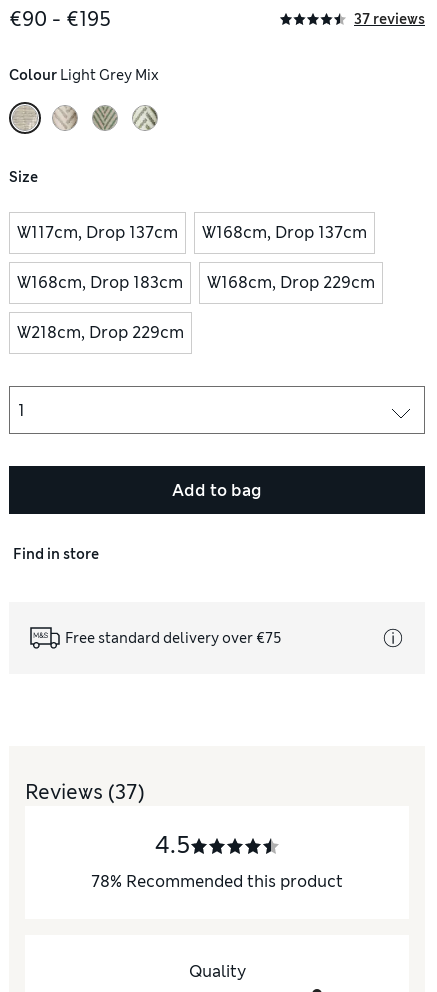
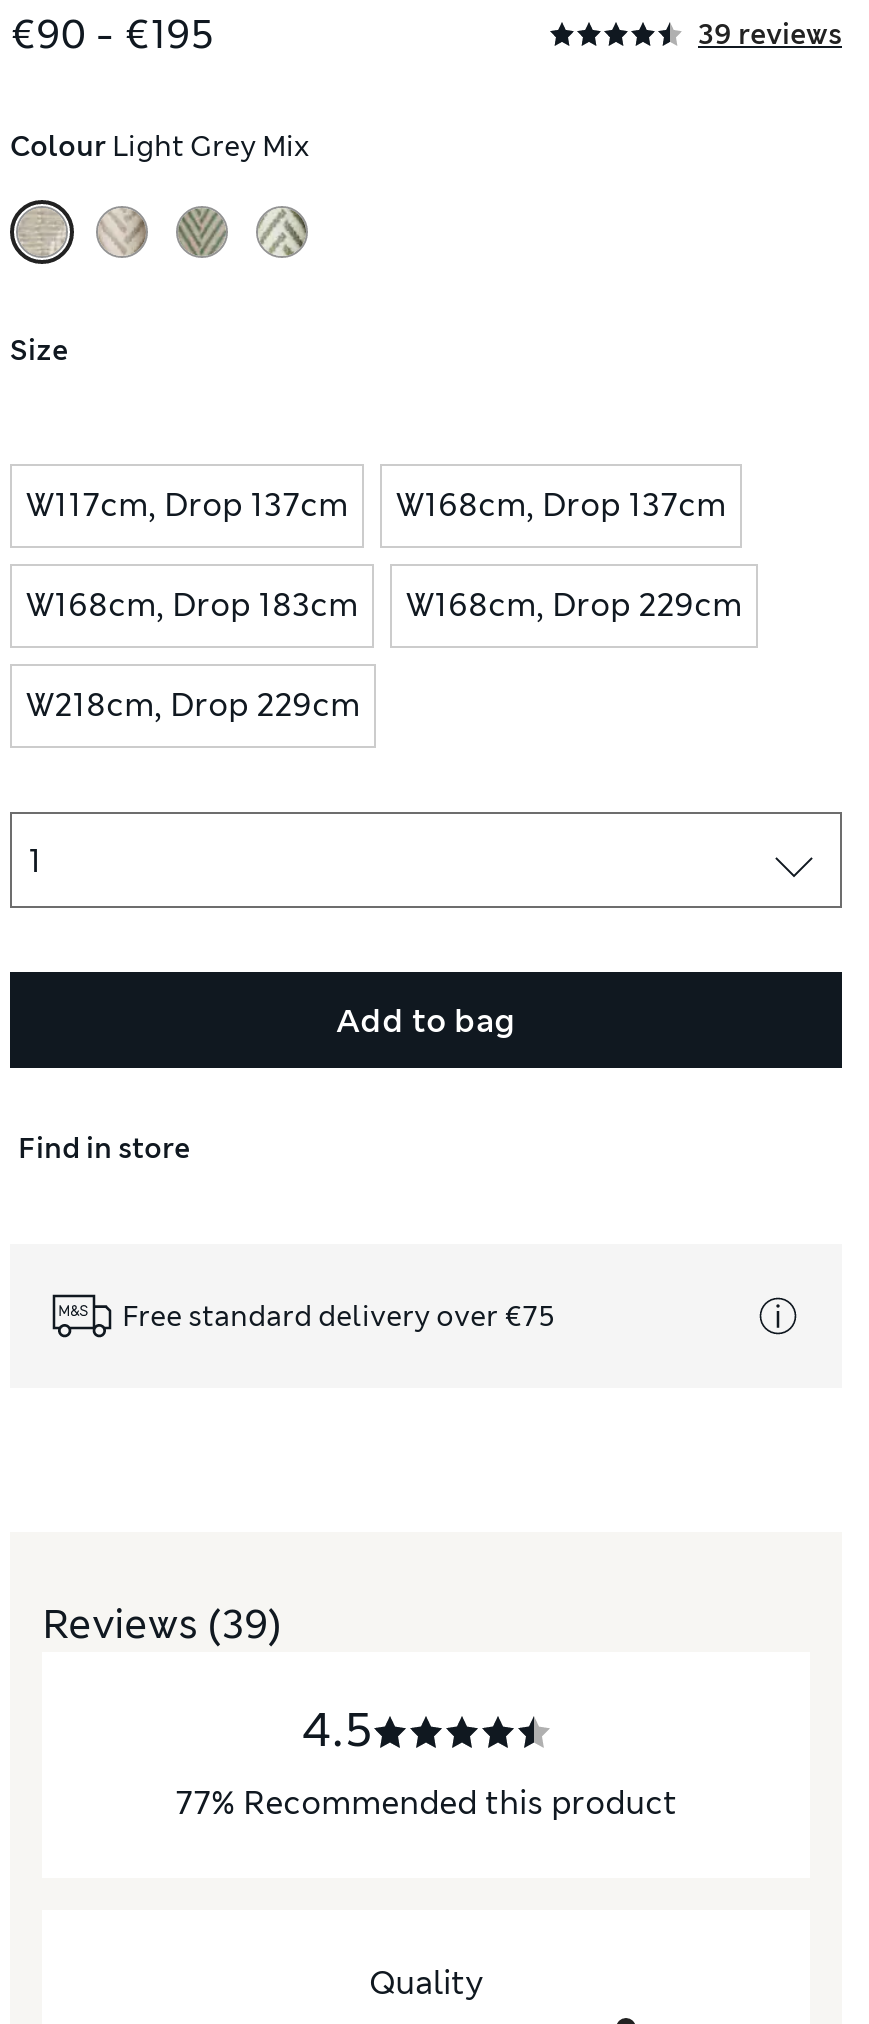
[354,10,425,28] 37 reviews -> [698,16,842,52] 39 reviews
[25,779,145,805] Reviews (37) -> [42,1599,282,1651] Reviews (39)
[91,871,343,892] 78% Recommended this product -> [175,1783,677,1825] 77% Recommended this product

